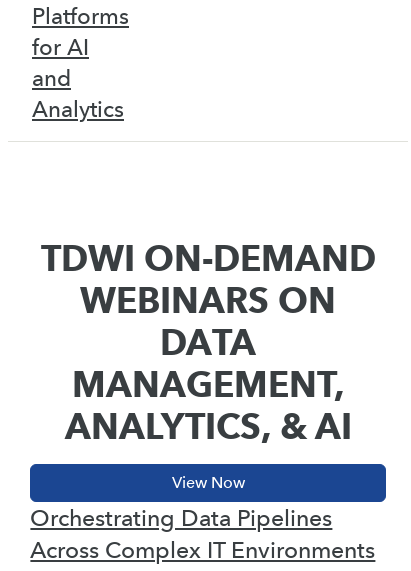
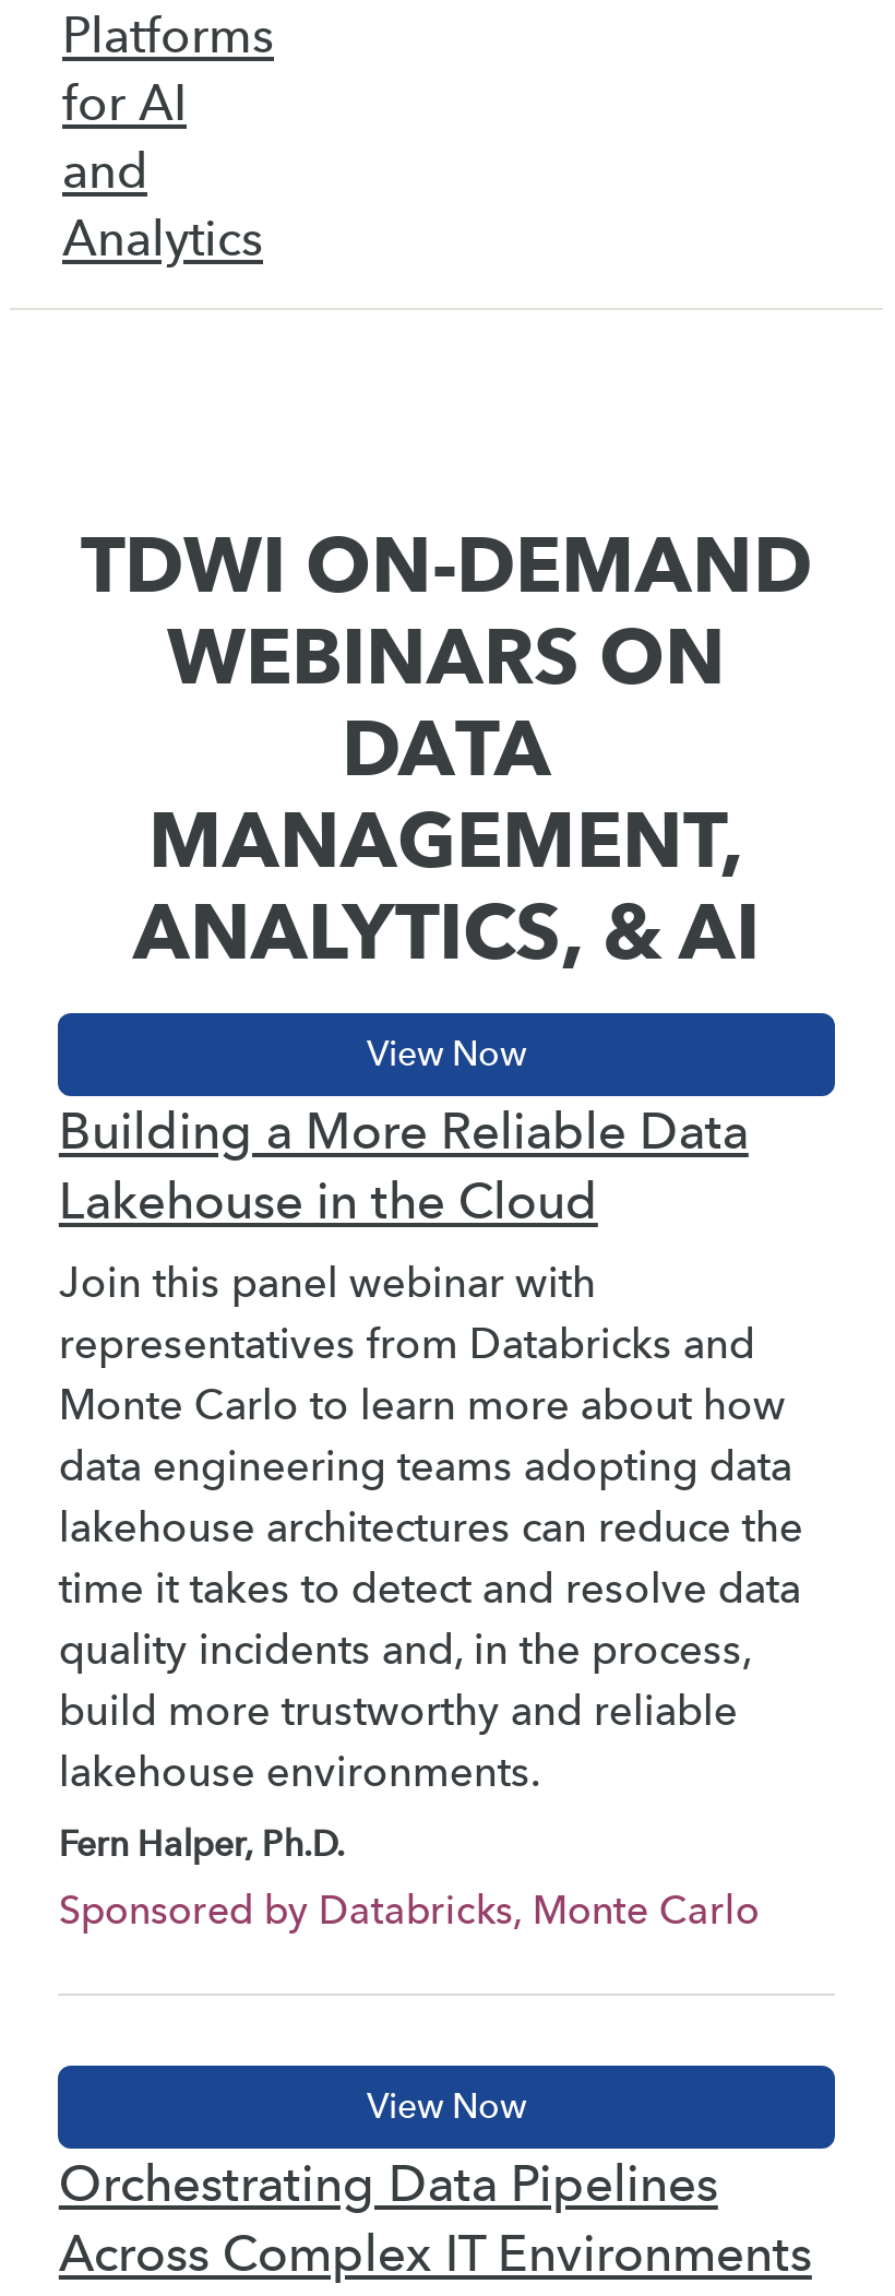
none -> [59,1100,803,1935] Building a More Reliable Data | Lakehouse in the Cloud | Join this panel webinar with | representatives from Databricks and | Monte Carlo to learn more about how | data engineering teams adopting data | lakehouse architectures can reduce the | time it takes to detect and resolve data | quality incidents and, in the process, | build more trustworthy and reliable | lakehouse environments. | Fern Halper, Ph.D. | Sponsored by Databricks, Monte Carlo

